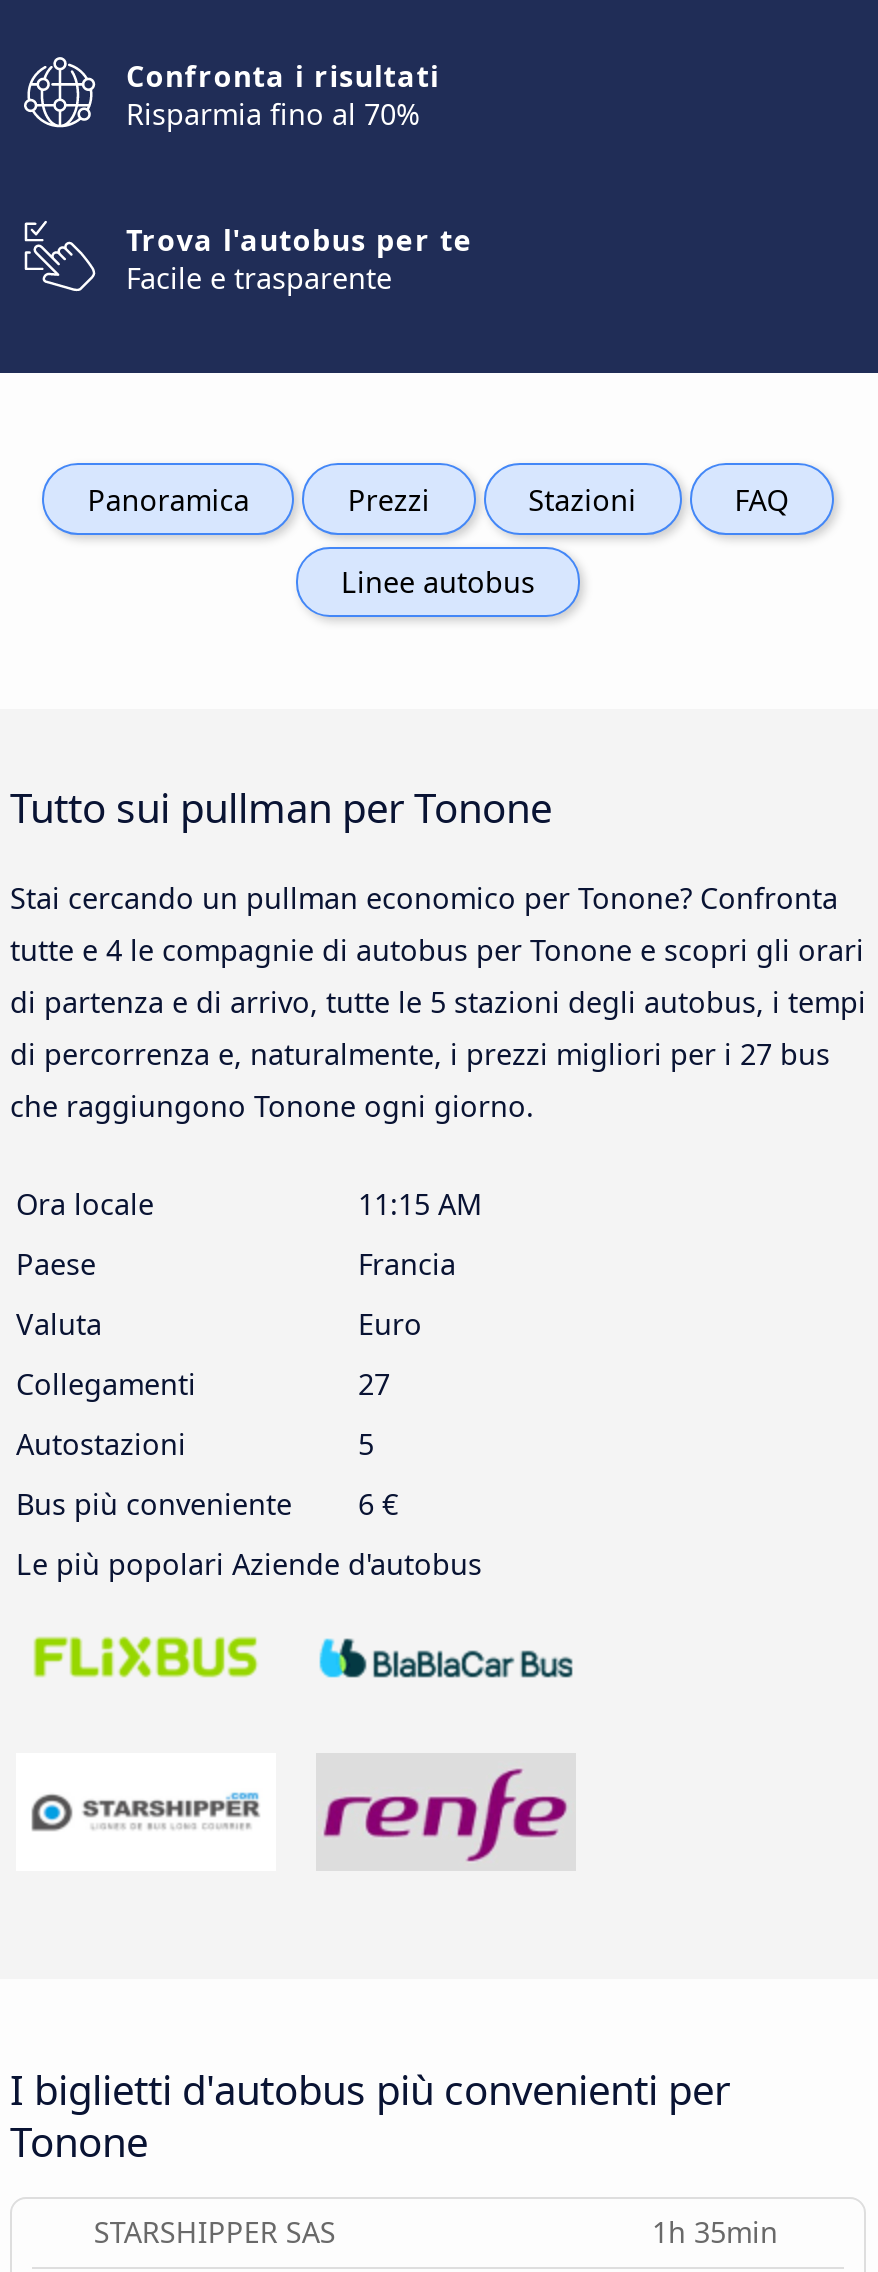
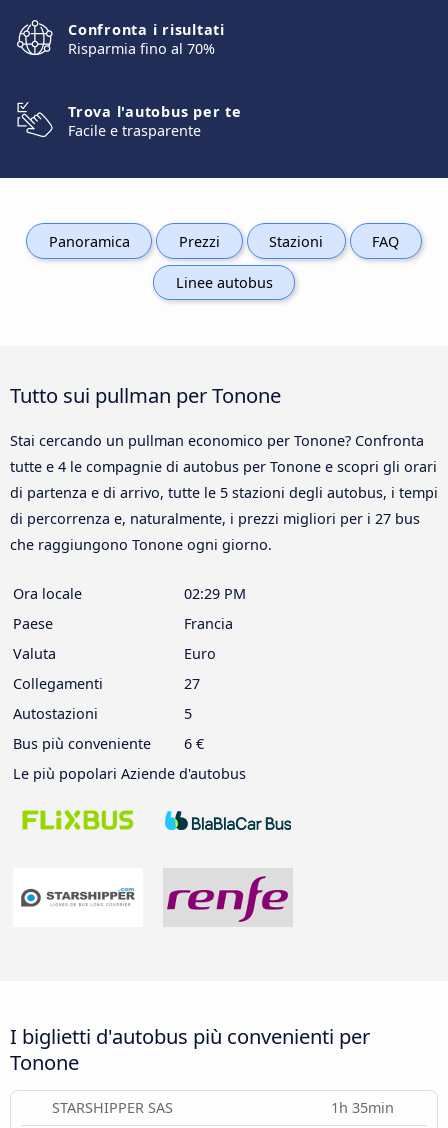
[358,1186,482,1224] 11:15 AM -> [184,584,246,603] 02:29 PM

